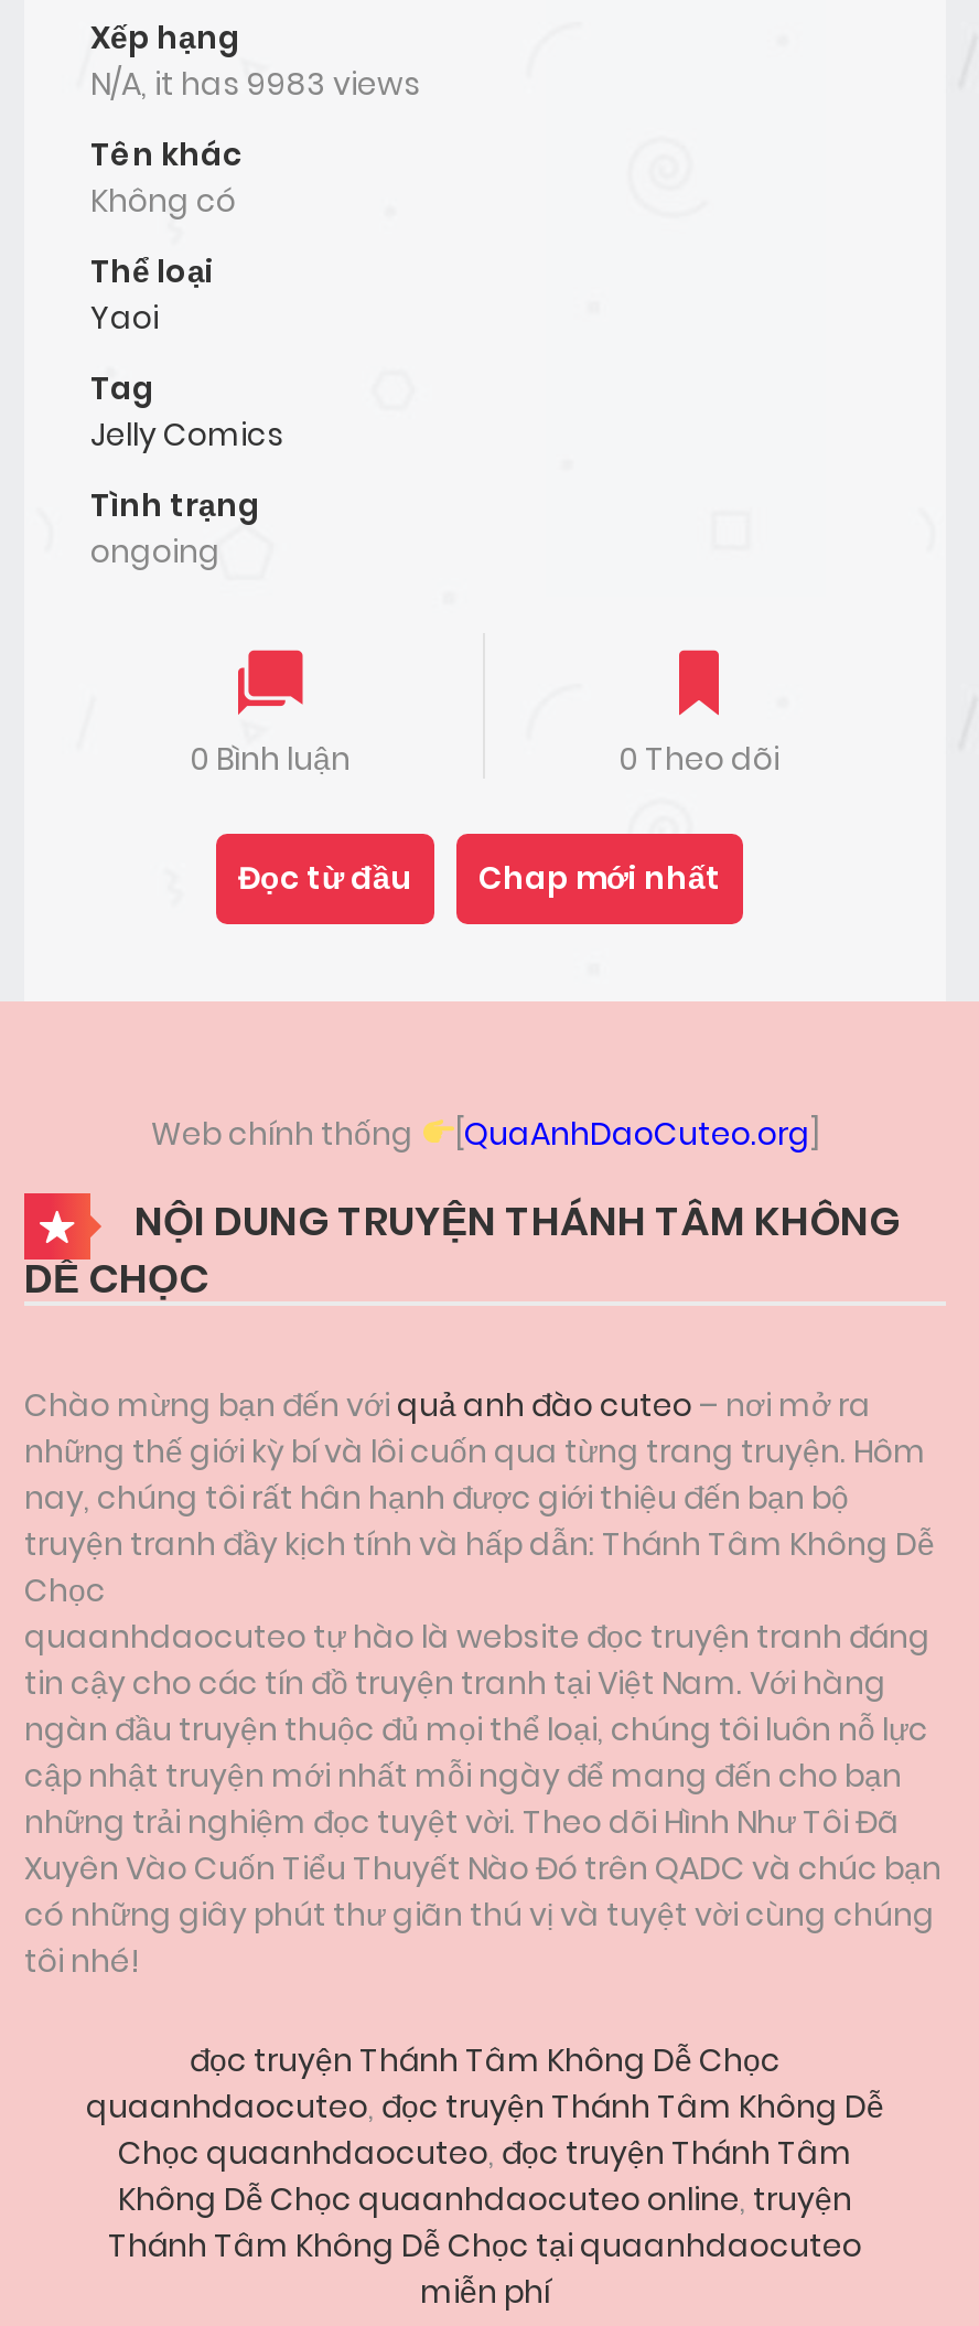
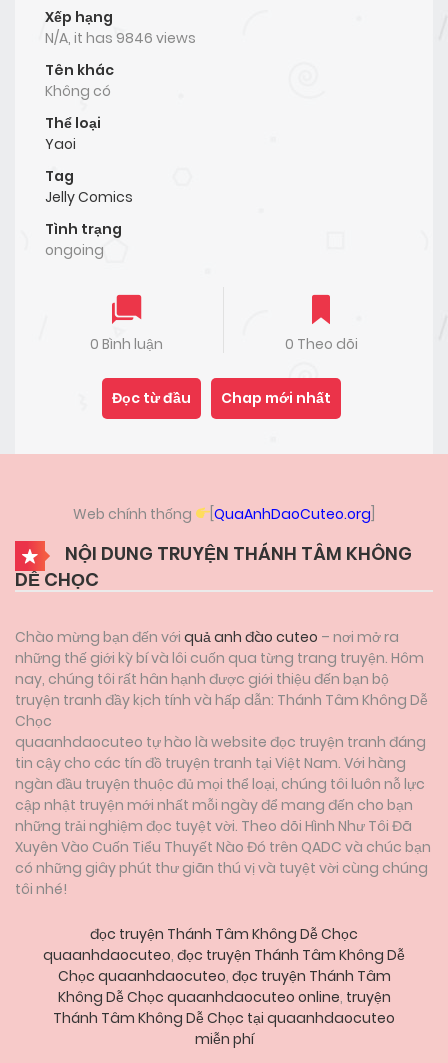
[90,61,421,105] N/A, it has 9983 views -> [45,28,196,48] N/A, it has 9846 views

